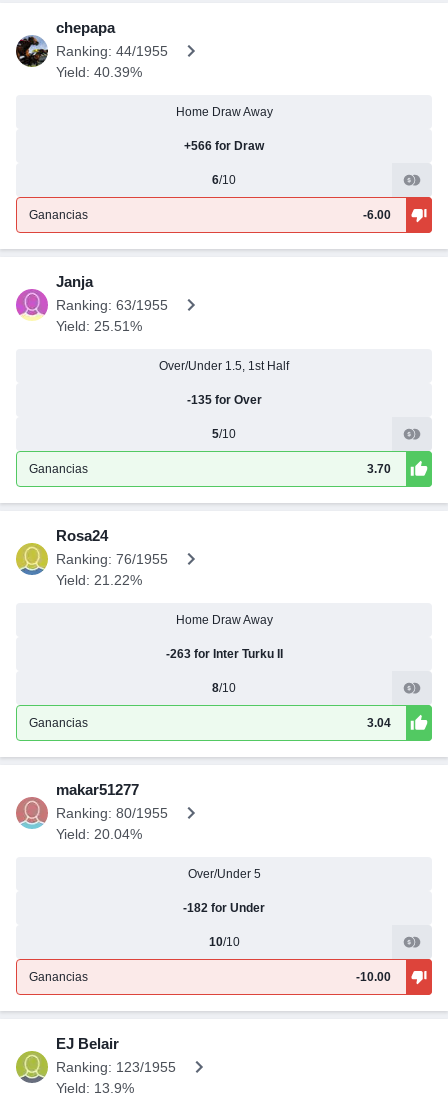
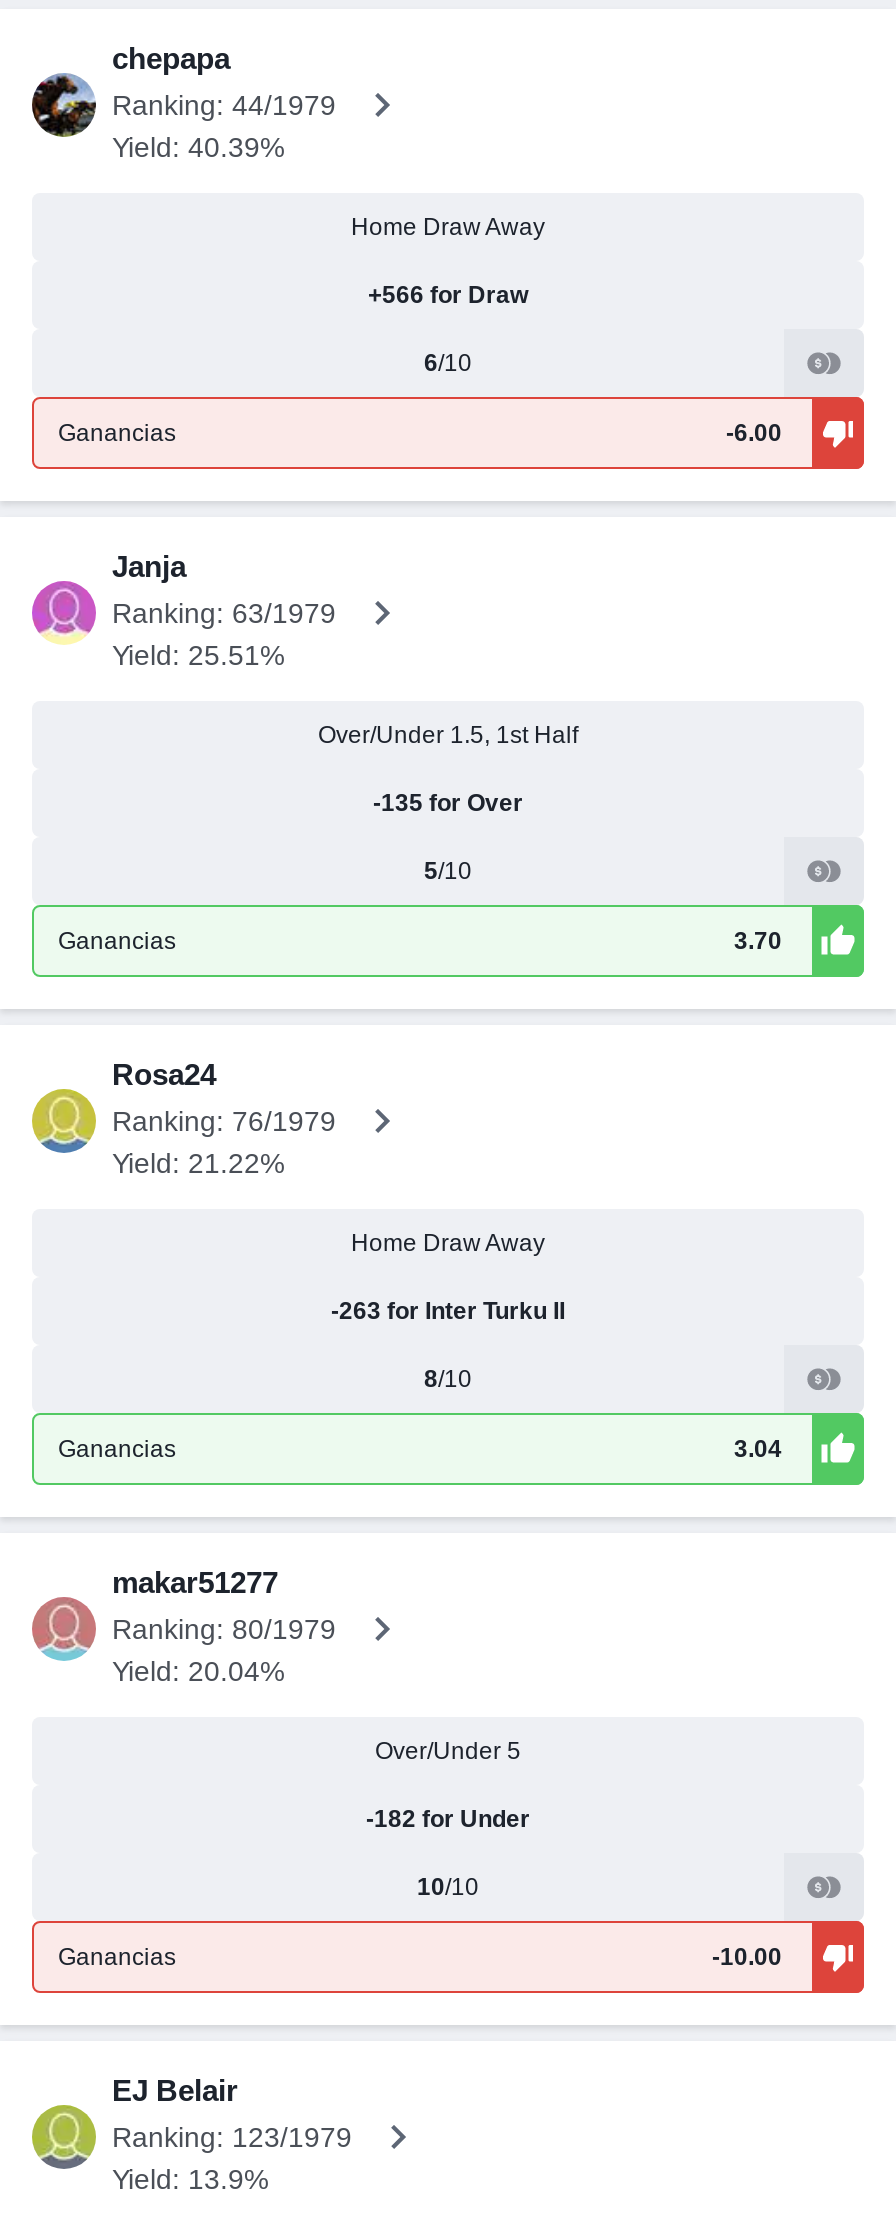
[56,43,168,59] Ranking: 44/1955 -> [112,89,336,121] Ranking: 44/1979
[56,297,168,313] Ranking: 63/1955 -> [112,597,336,629] Ranking: 63/1979
[56,551,168,567] Ranking: 76/1955 -> [112,1105,336,1137] Ranking: 76/1979
[56,805,168,821] Ranking: 80/1955 -> [112,1613,336,1645] Ranking: 80/1979
[56,1059,176,1075] Ranking: 123/1955 -> [112,2121,352,2153] Ranking: 123/1979

